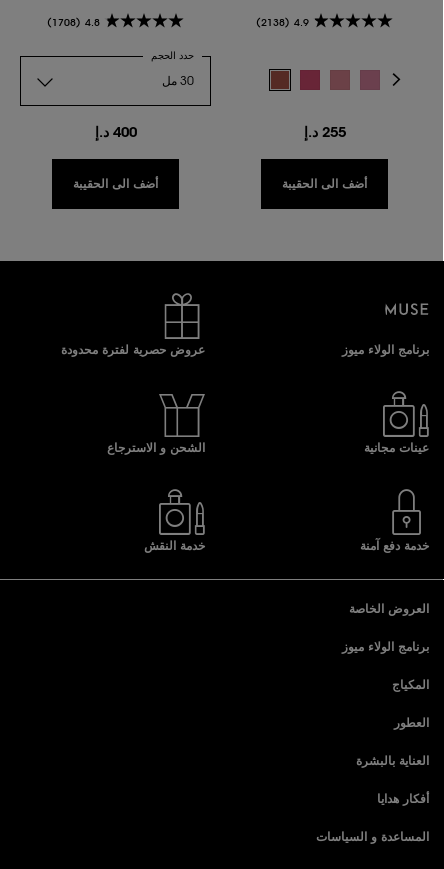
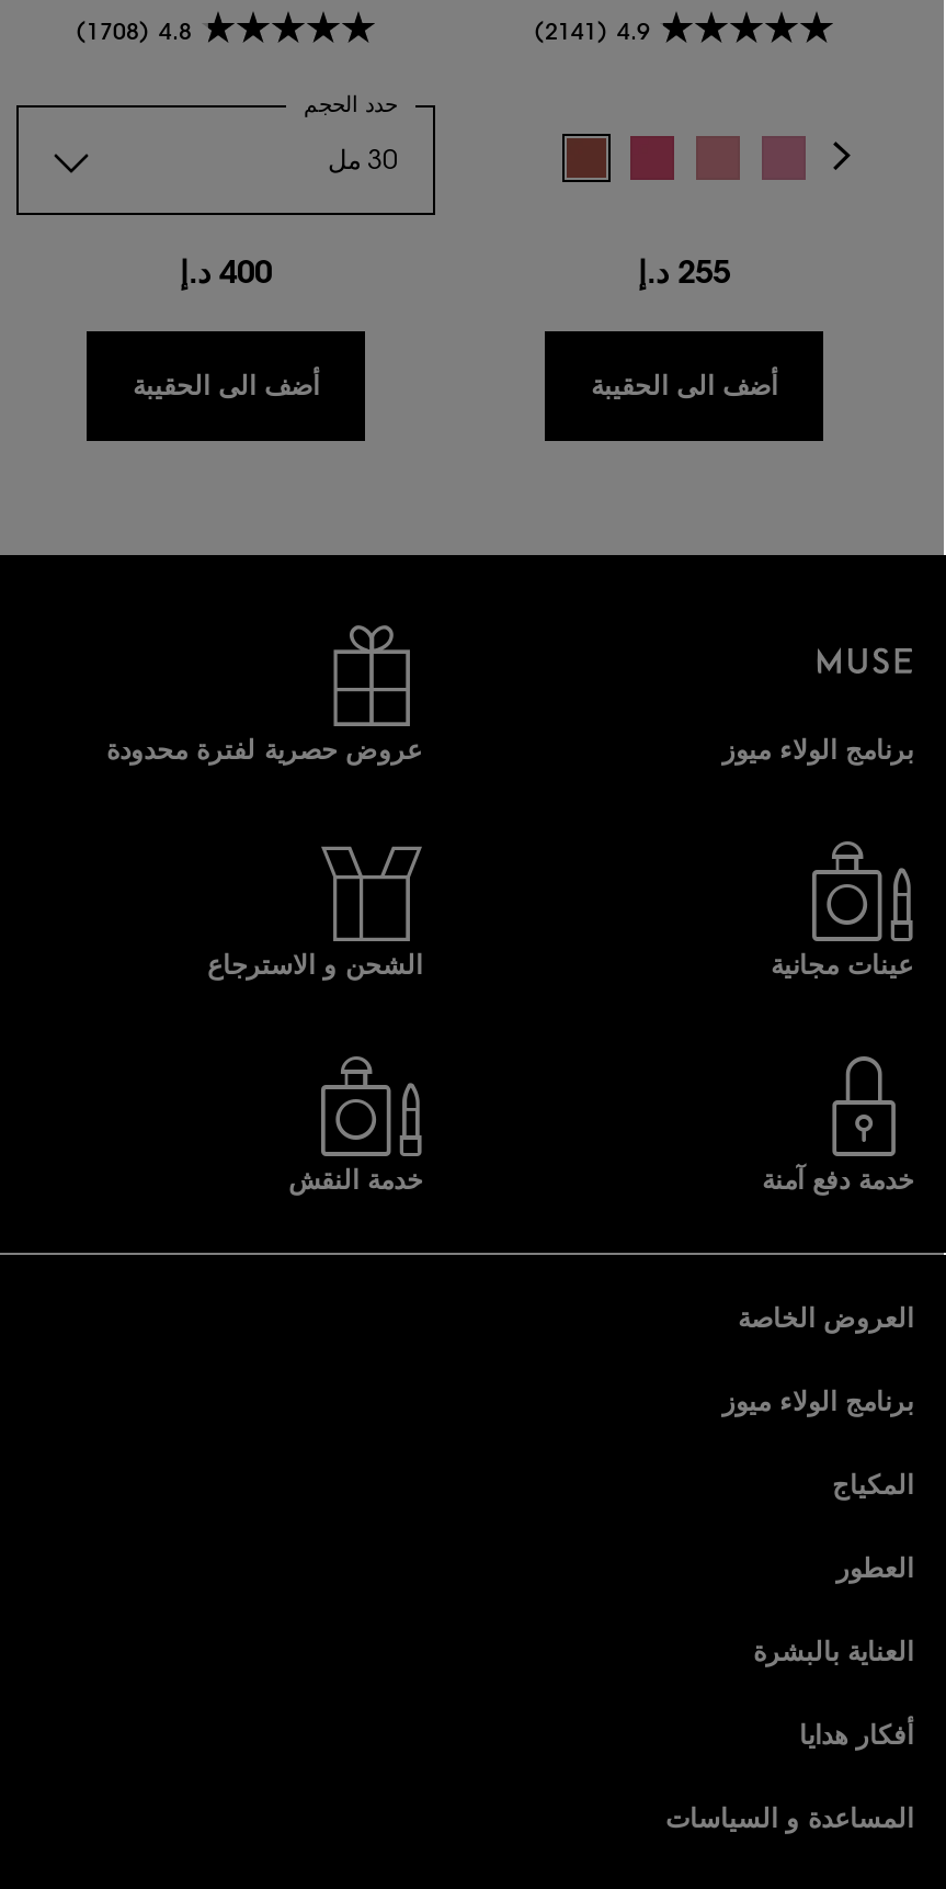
[262,16,310,29] 2138 4.9 -> [547,17,652,45] 2141 4.9

